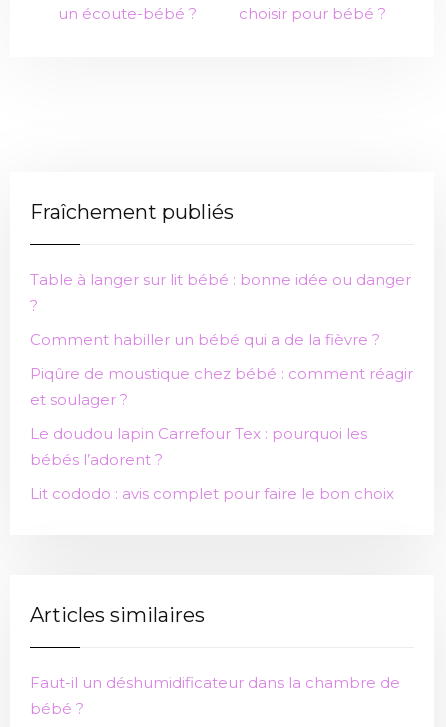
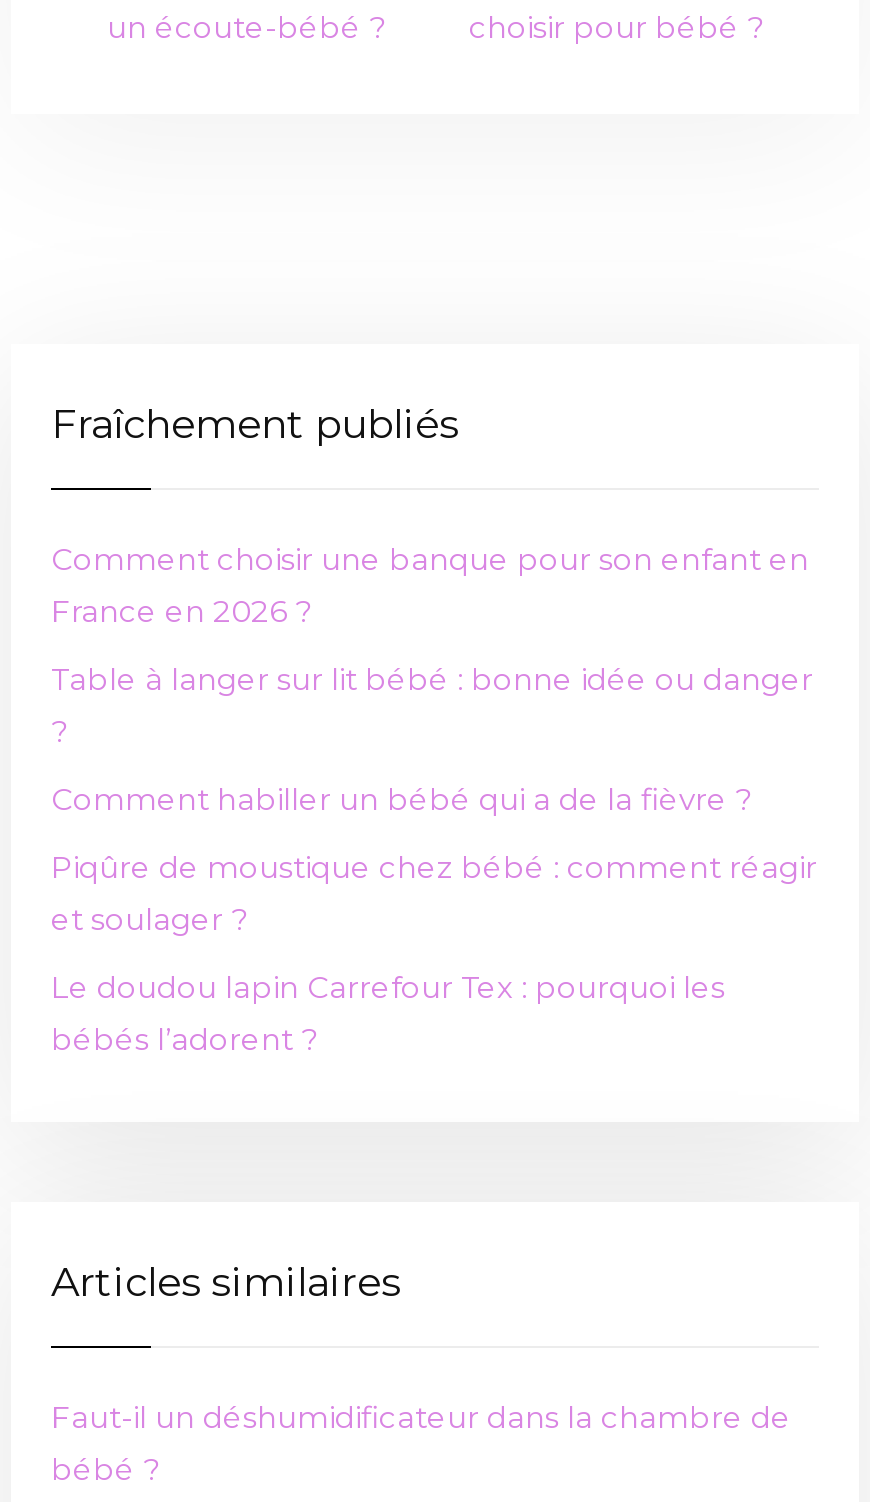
none -> [51,540,809,630] Comment choisir une banque pour son enfant en | France en 2026 ?
moved [30,270,413,469] -> [51,660,817,1058]: Table à langer sur lit bébé : bonne idée ou danger | Comment habiller un bébé qui a de la fièvre ? | Piqûre de moustique chez bébé : comment réagir | et soulager ? | Le doudou lapin Carrefour Tex : pourquoi les | bébés l’adorent ?
[30,484,394,503] Lit cododo : avis complet pour faire le bon choix -> none

